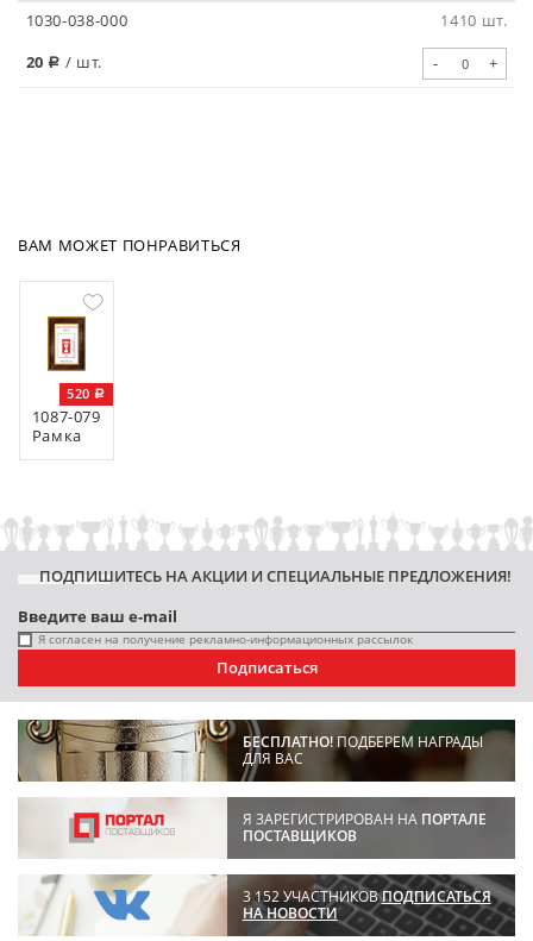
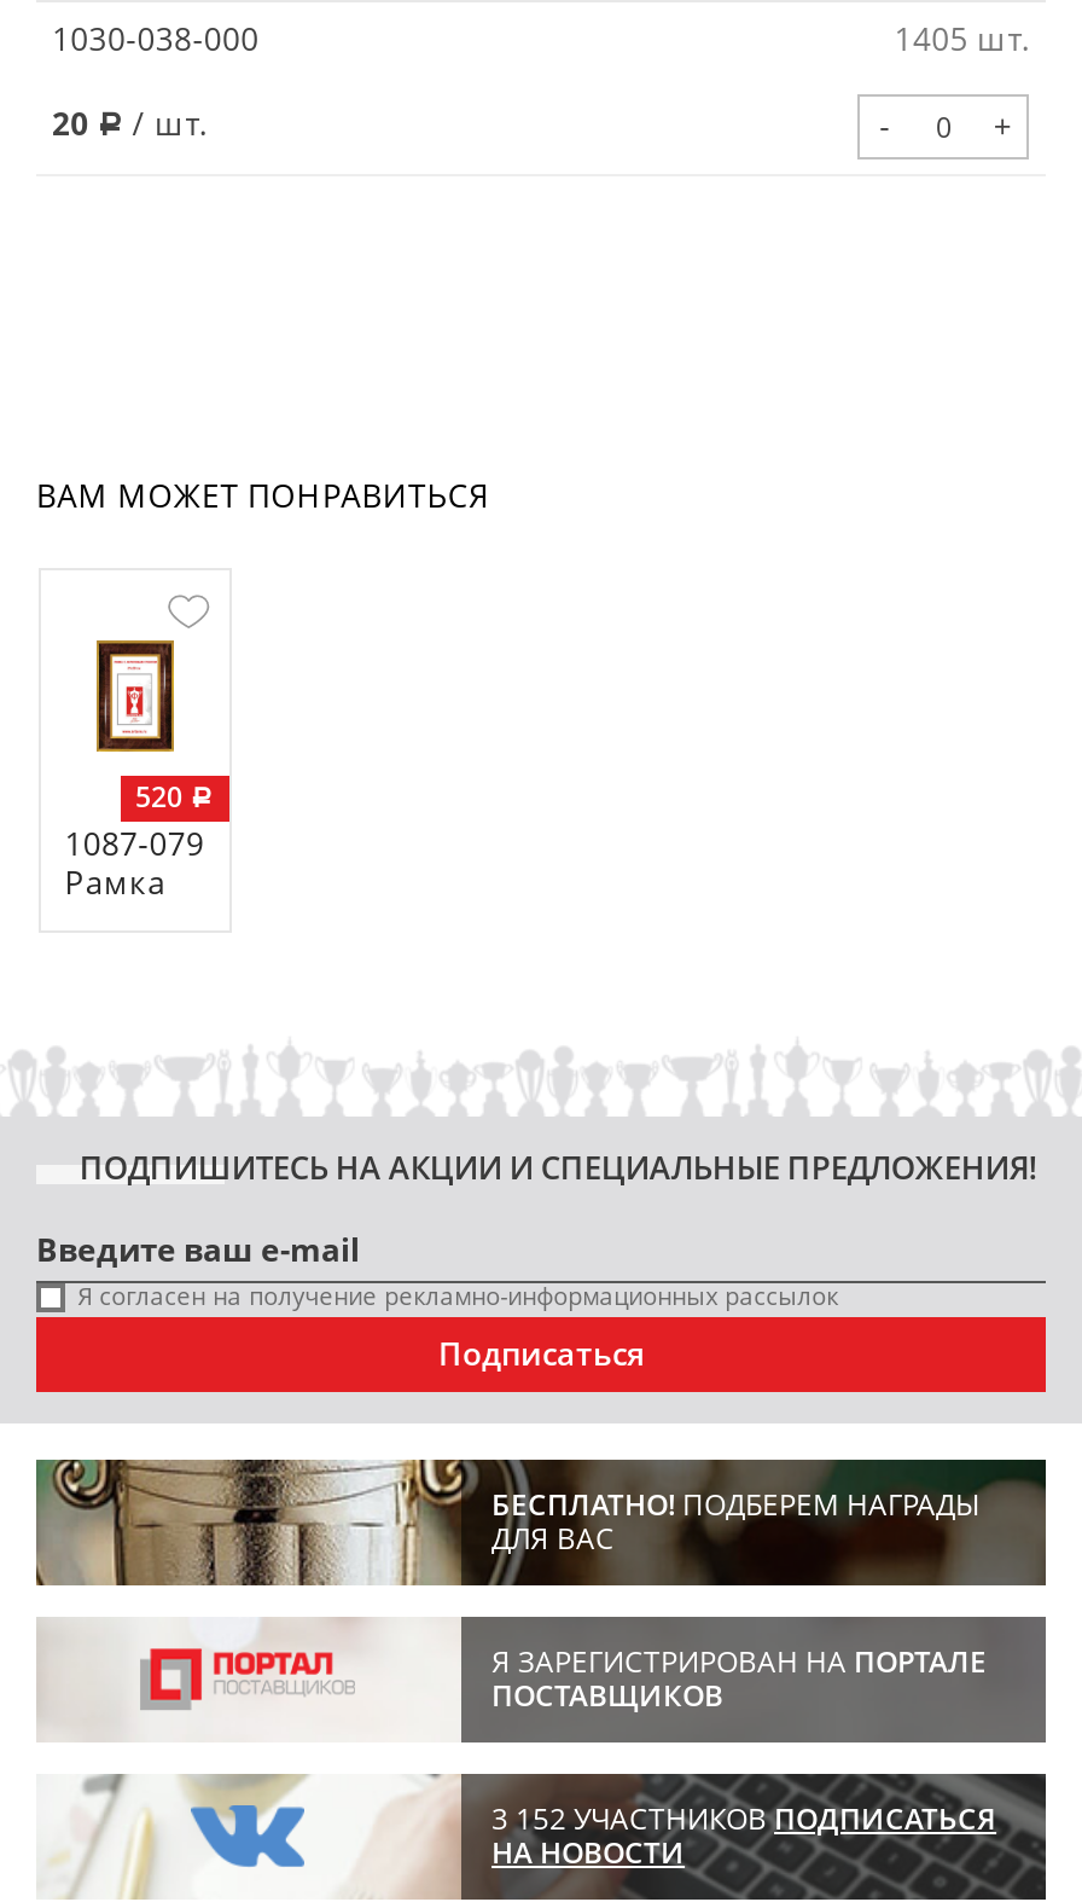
[441,10,507,31] 1410 шт. -> [894,18,1030,61] 1405 шт.

